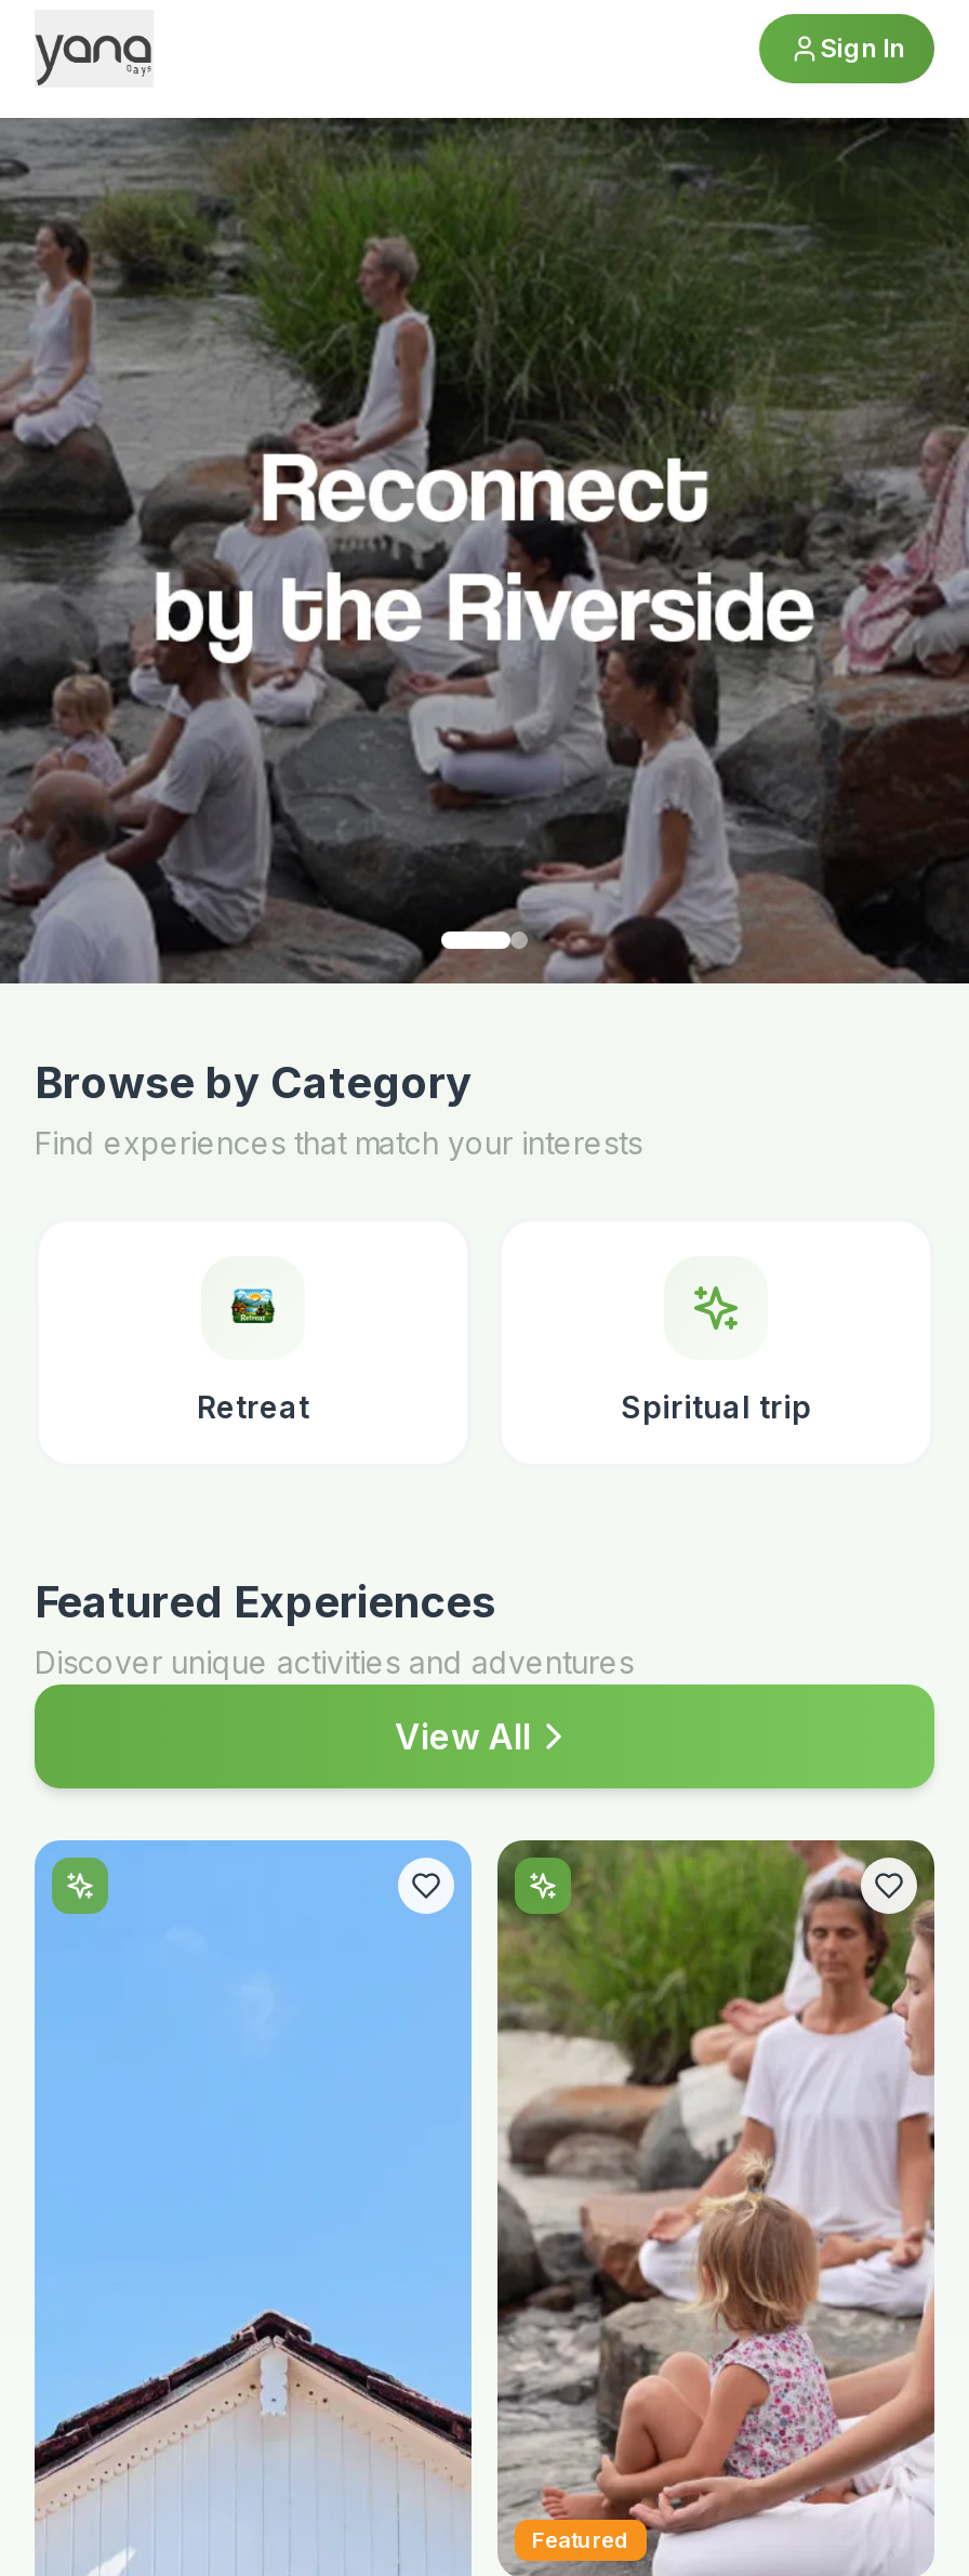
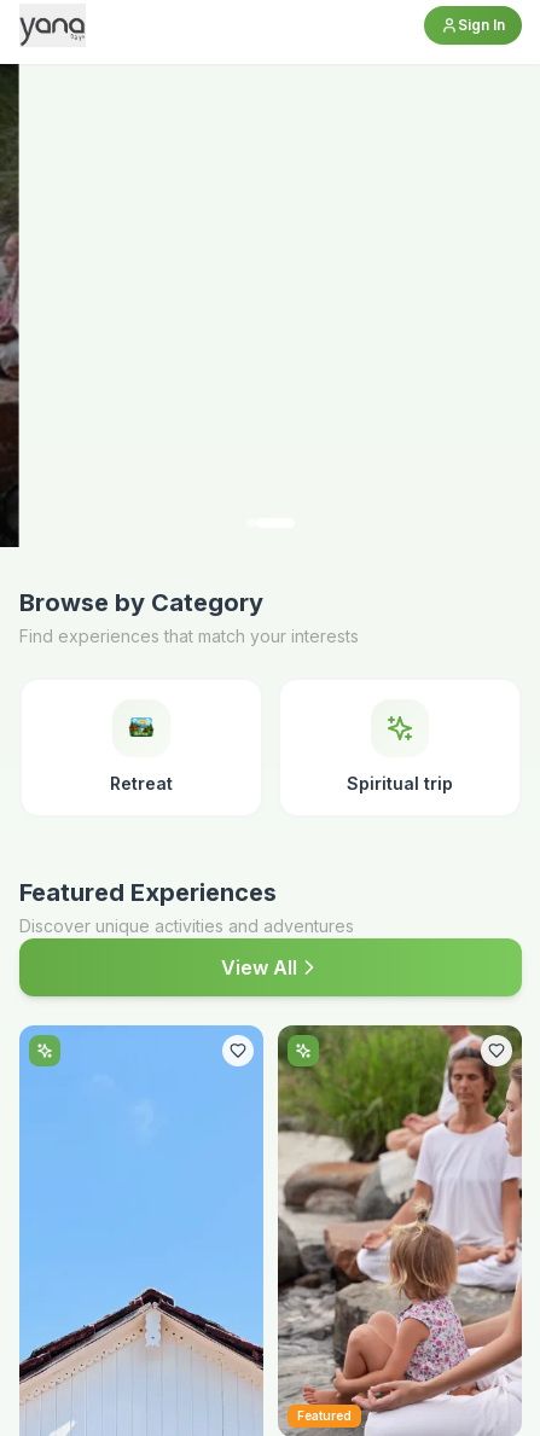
[6,116,963,986] [image] -> none

